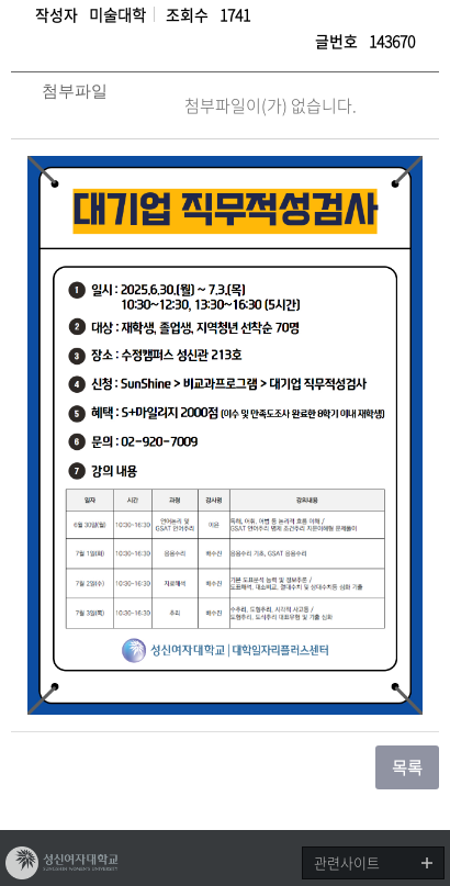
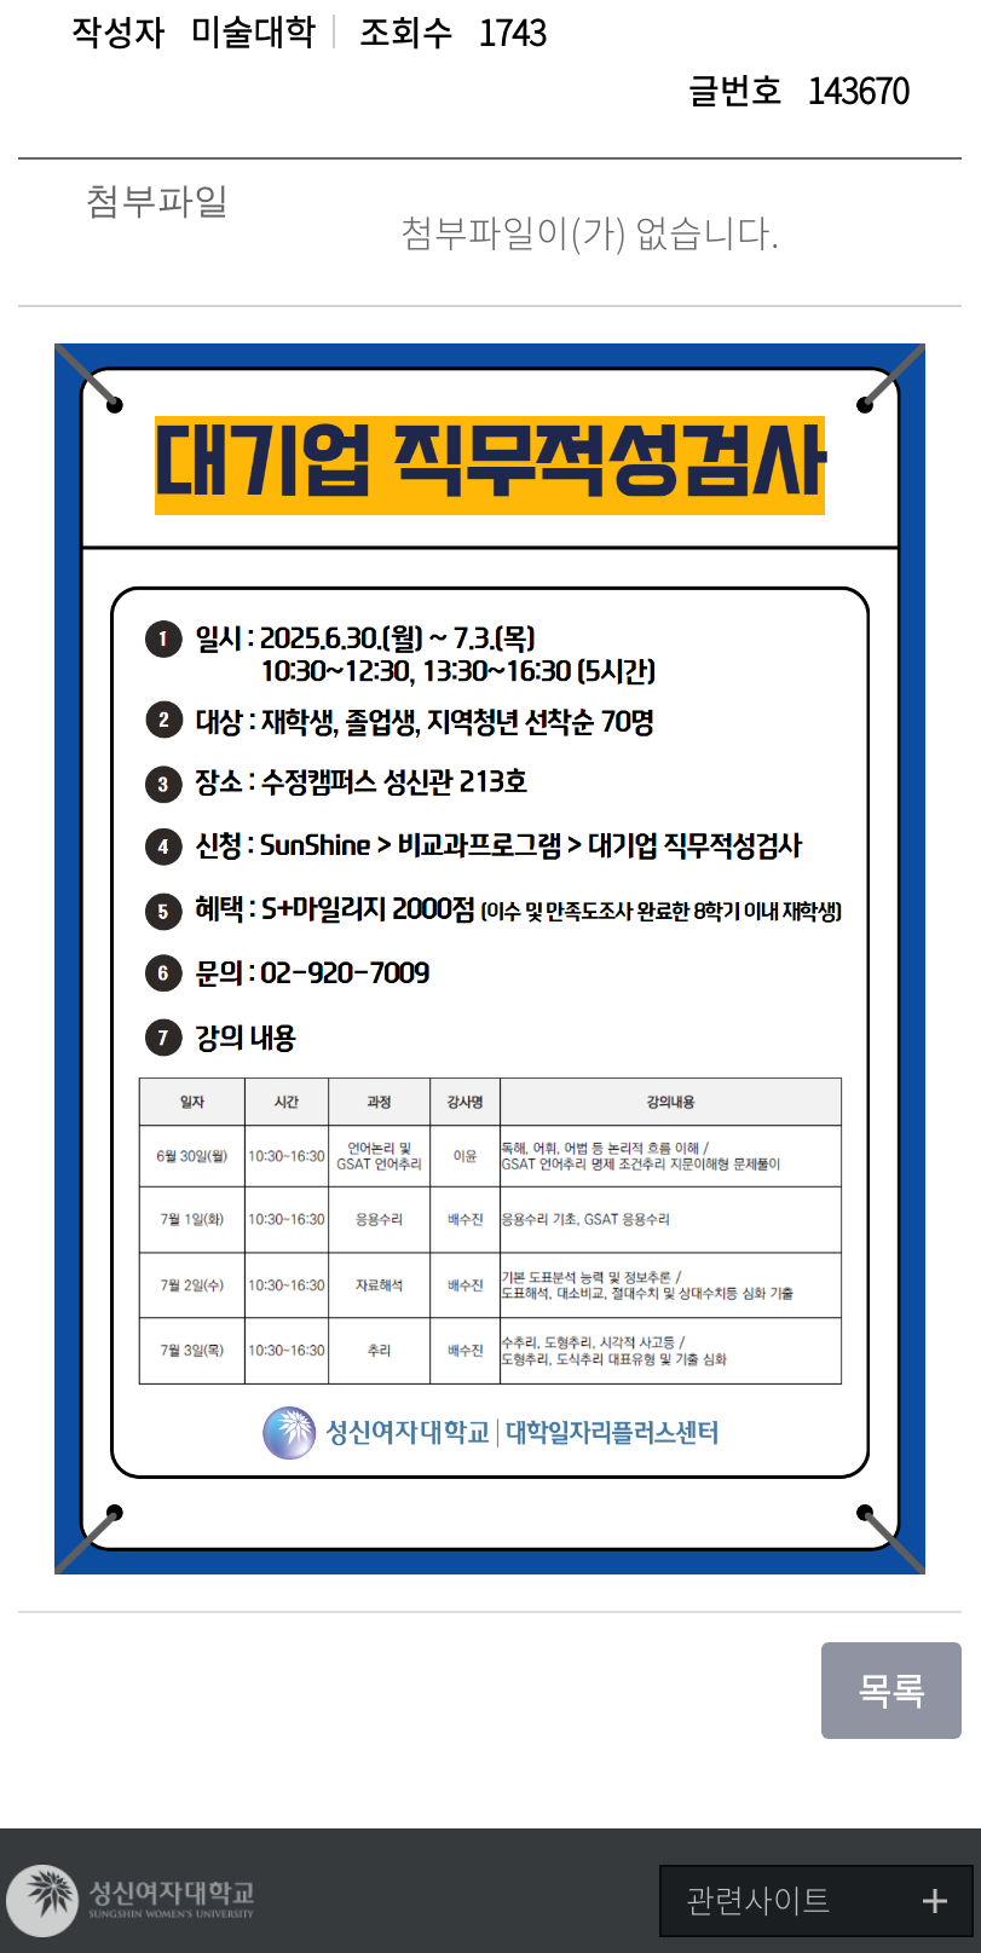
[35,4,250,25] 작성자 미술대학 조회수 1741 -> [71,8,546,56] 작성자 미술대학 조회수 1743

